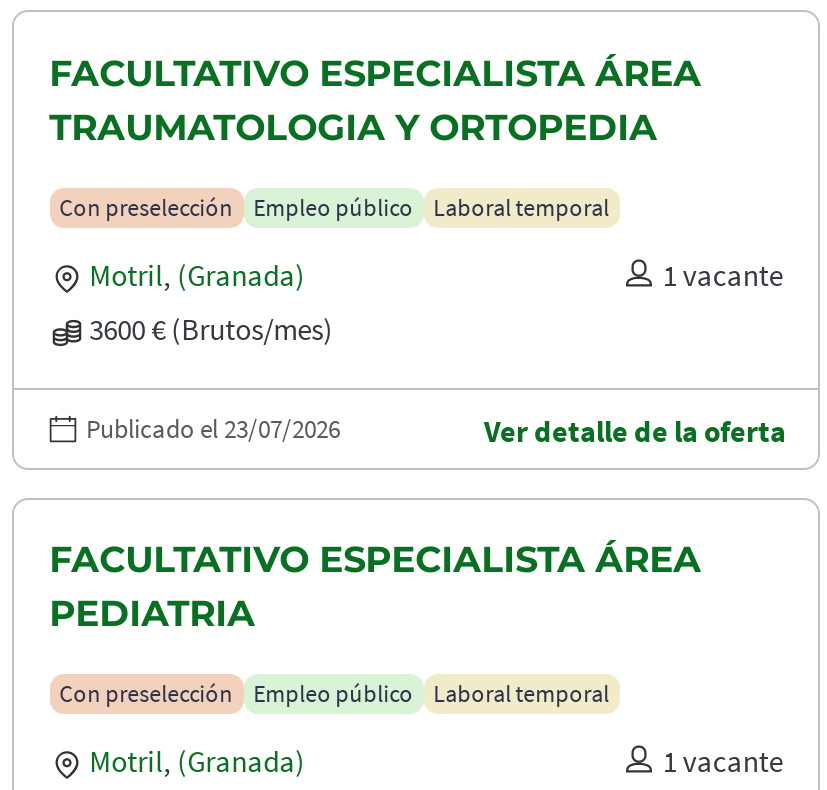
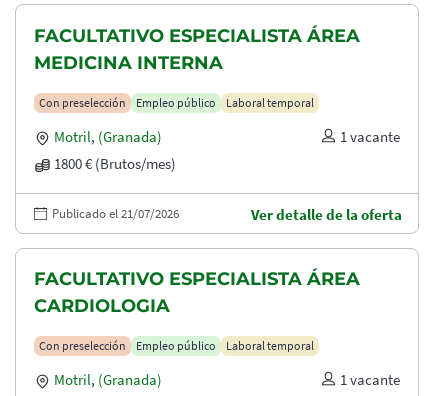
[49,106,657,150] TRAUMATOLOGIA Y ORTOPEDIA -> [34,52,223,74] MEDICINA INTERNA
[89,310,333,348] 3600 € (Brutos/mes) -> [54,154,176,173] 1800 € (Brutos/mes)
[86,412,340,446] Publicado el 23/07/2026 -> [52,205,179,222] Publicado el 21/07/2026
[49,593,255,637] PEDIATRIA -> [34,295,170,317] CARDIOLOGIA

